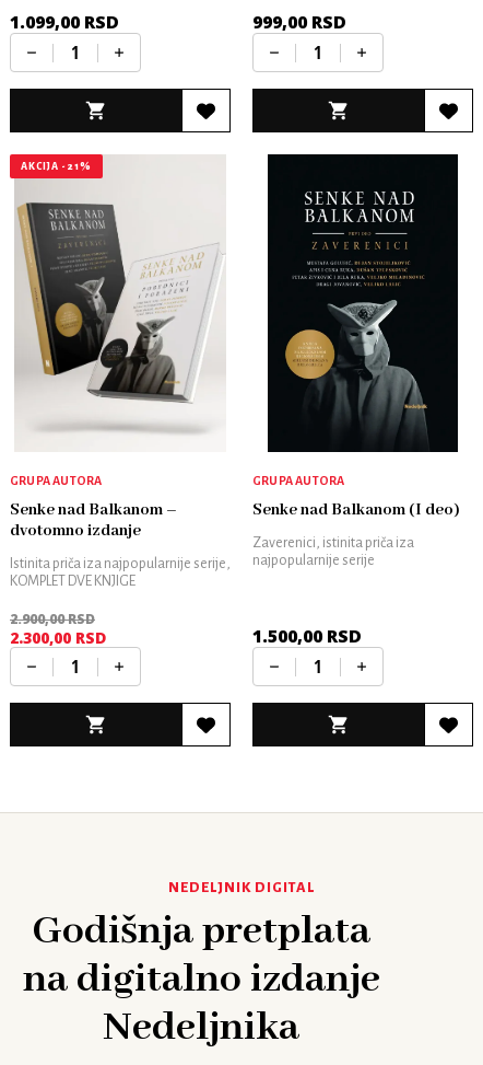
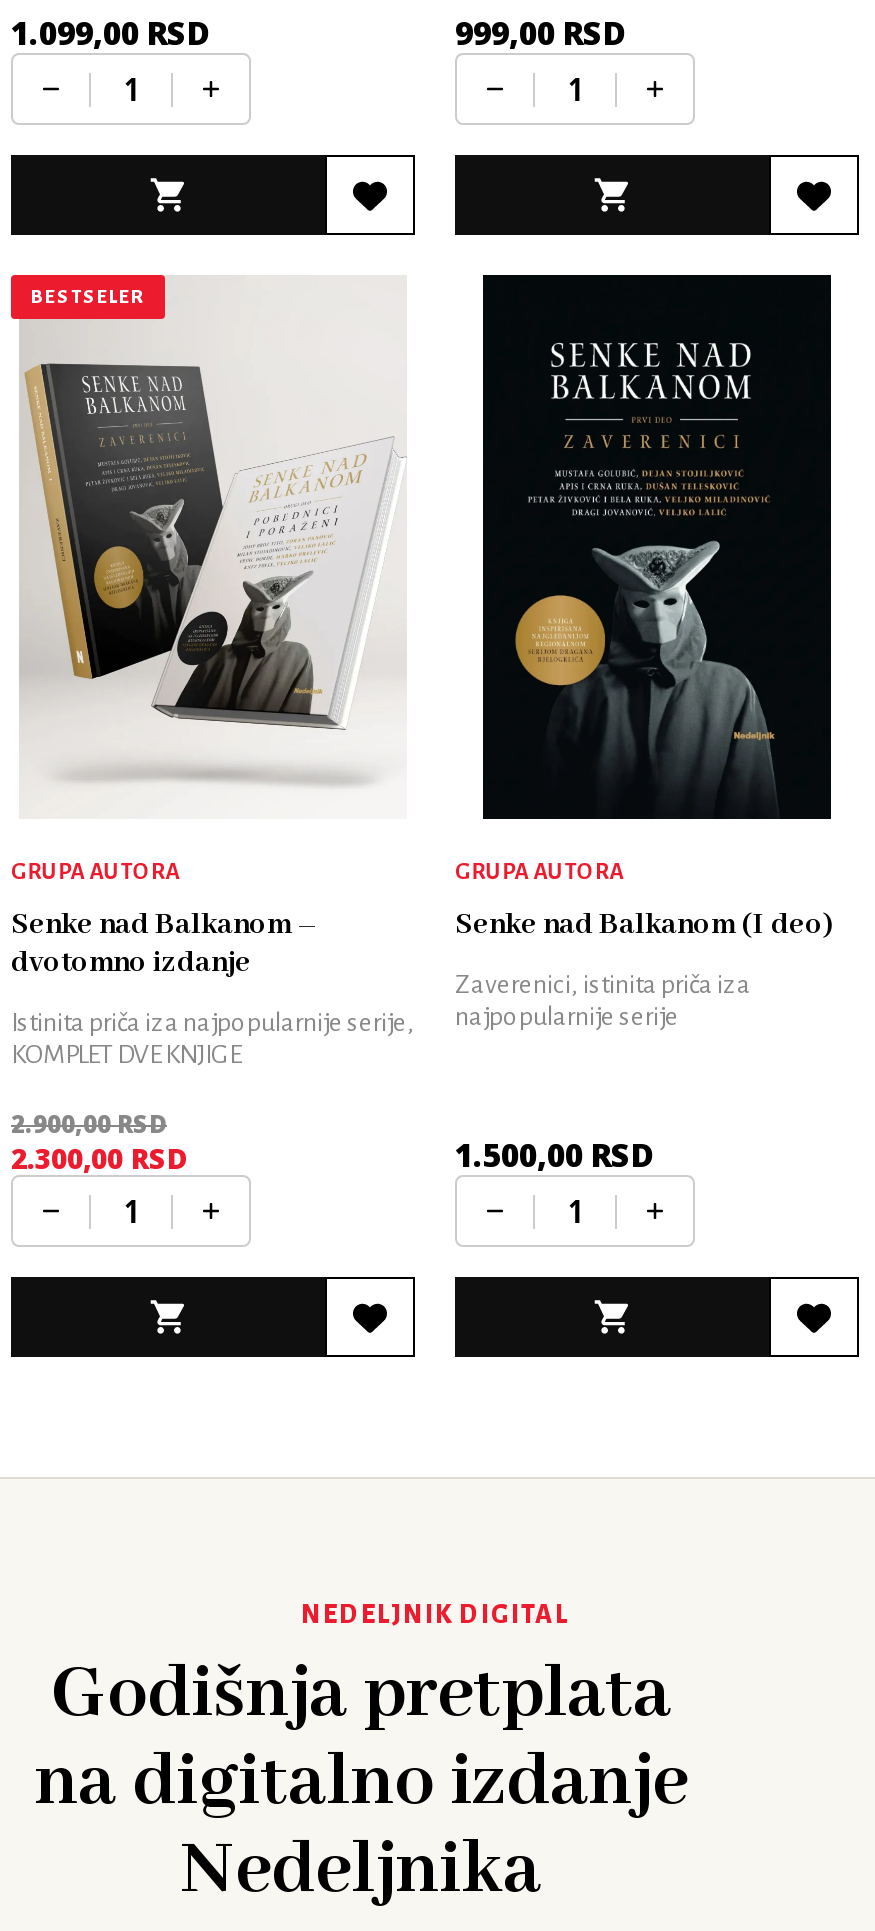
[21,161,92,172] AKCIJA -21% -> [31,287,145,307] BESTSELER

